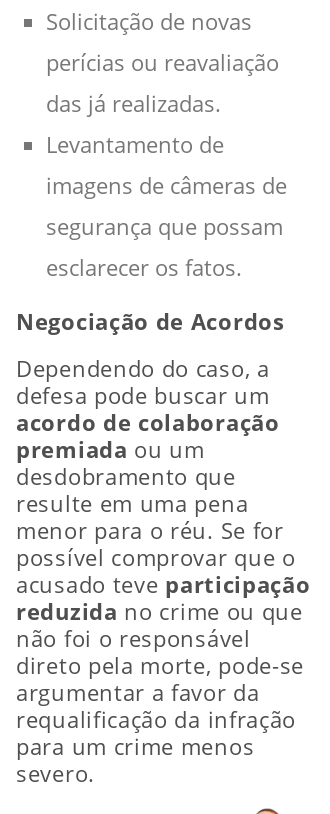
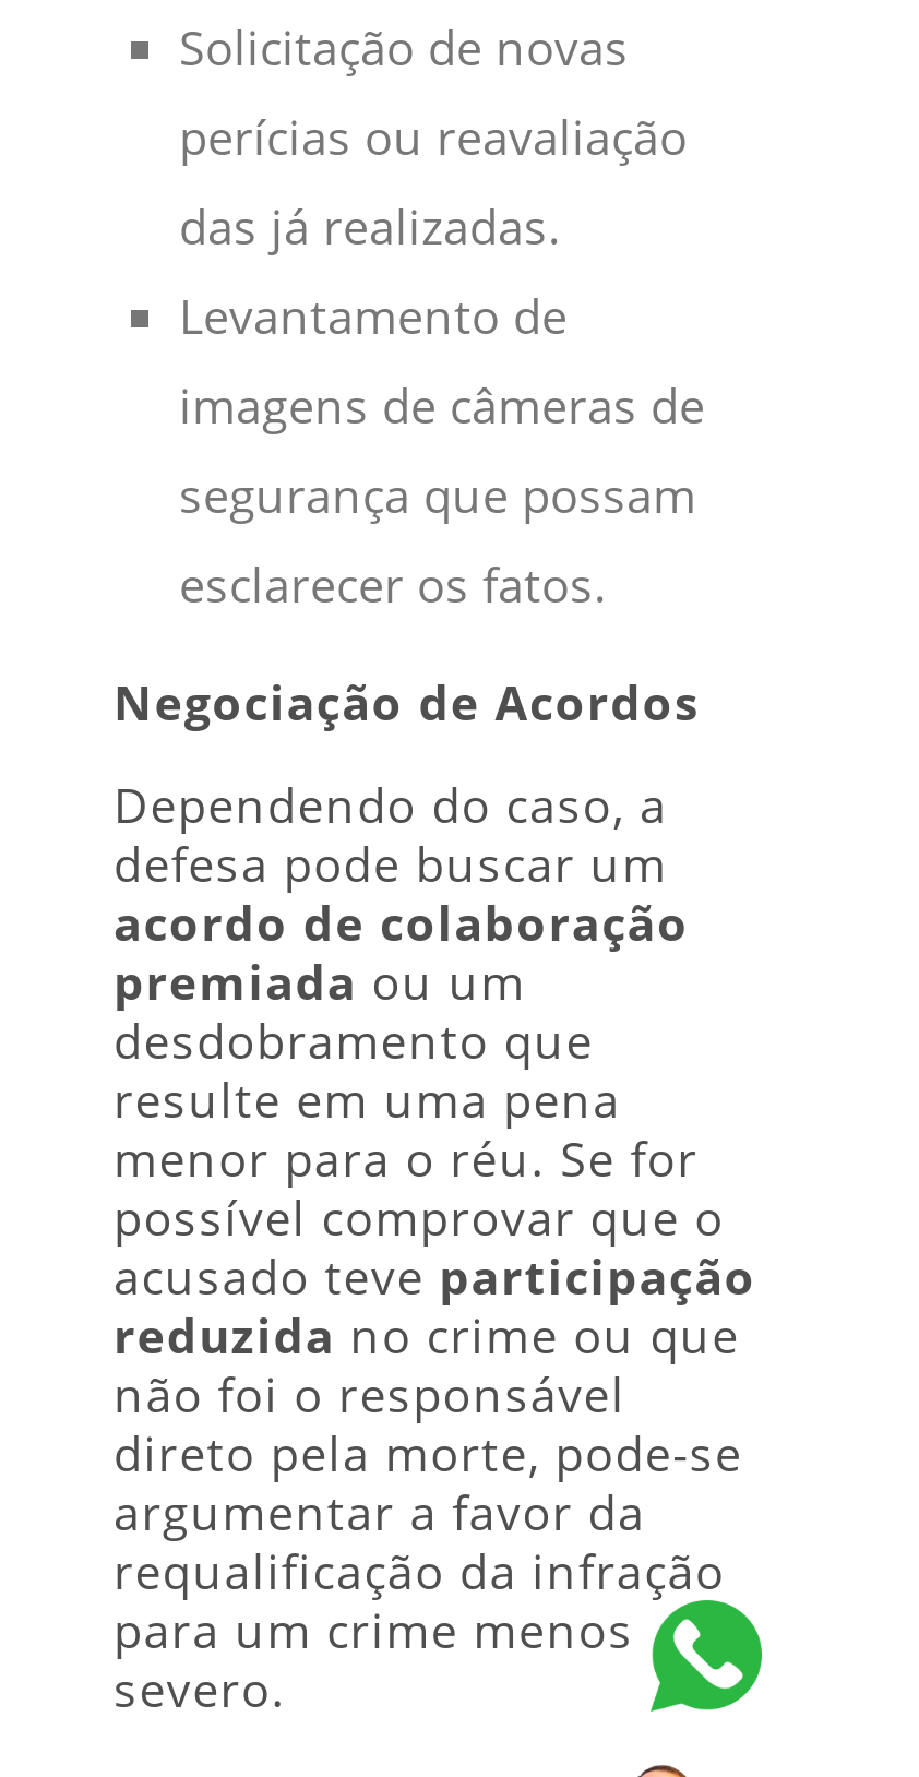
none -> [648,1605,764,1714] [image]

